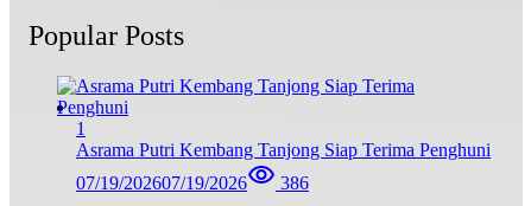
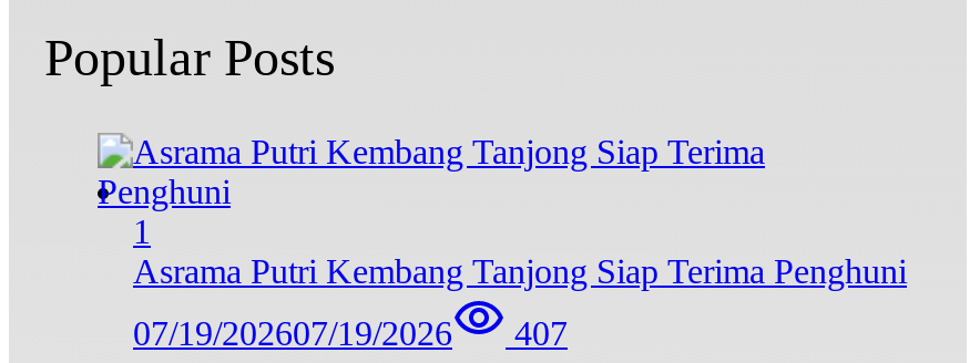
[76,172,309,193] 07/19/202607/19/2026 386 -> [133,313,568,351] 07/19/202607/19/2026 407

